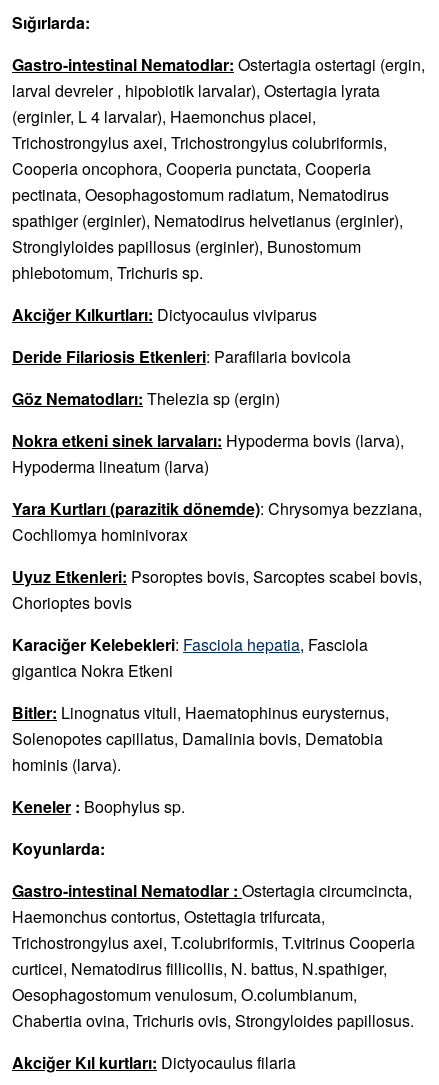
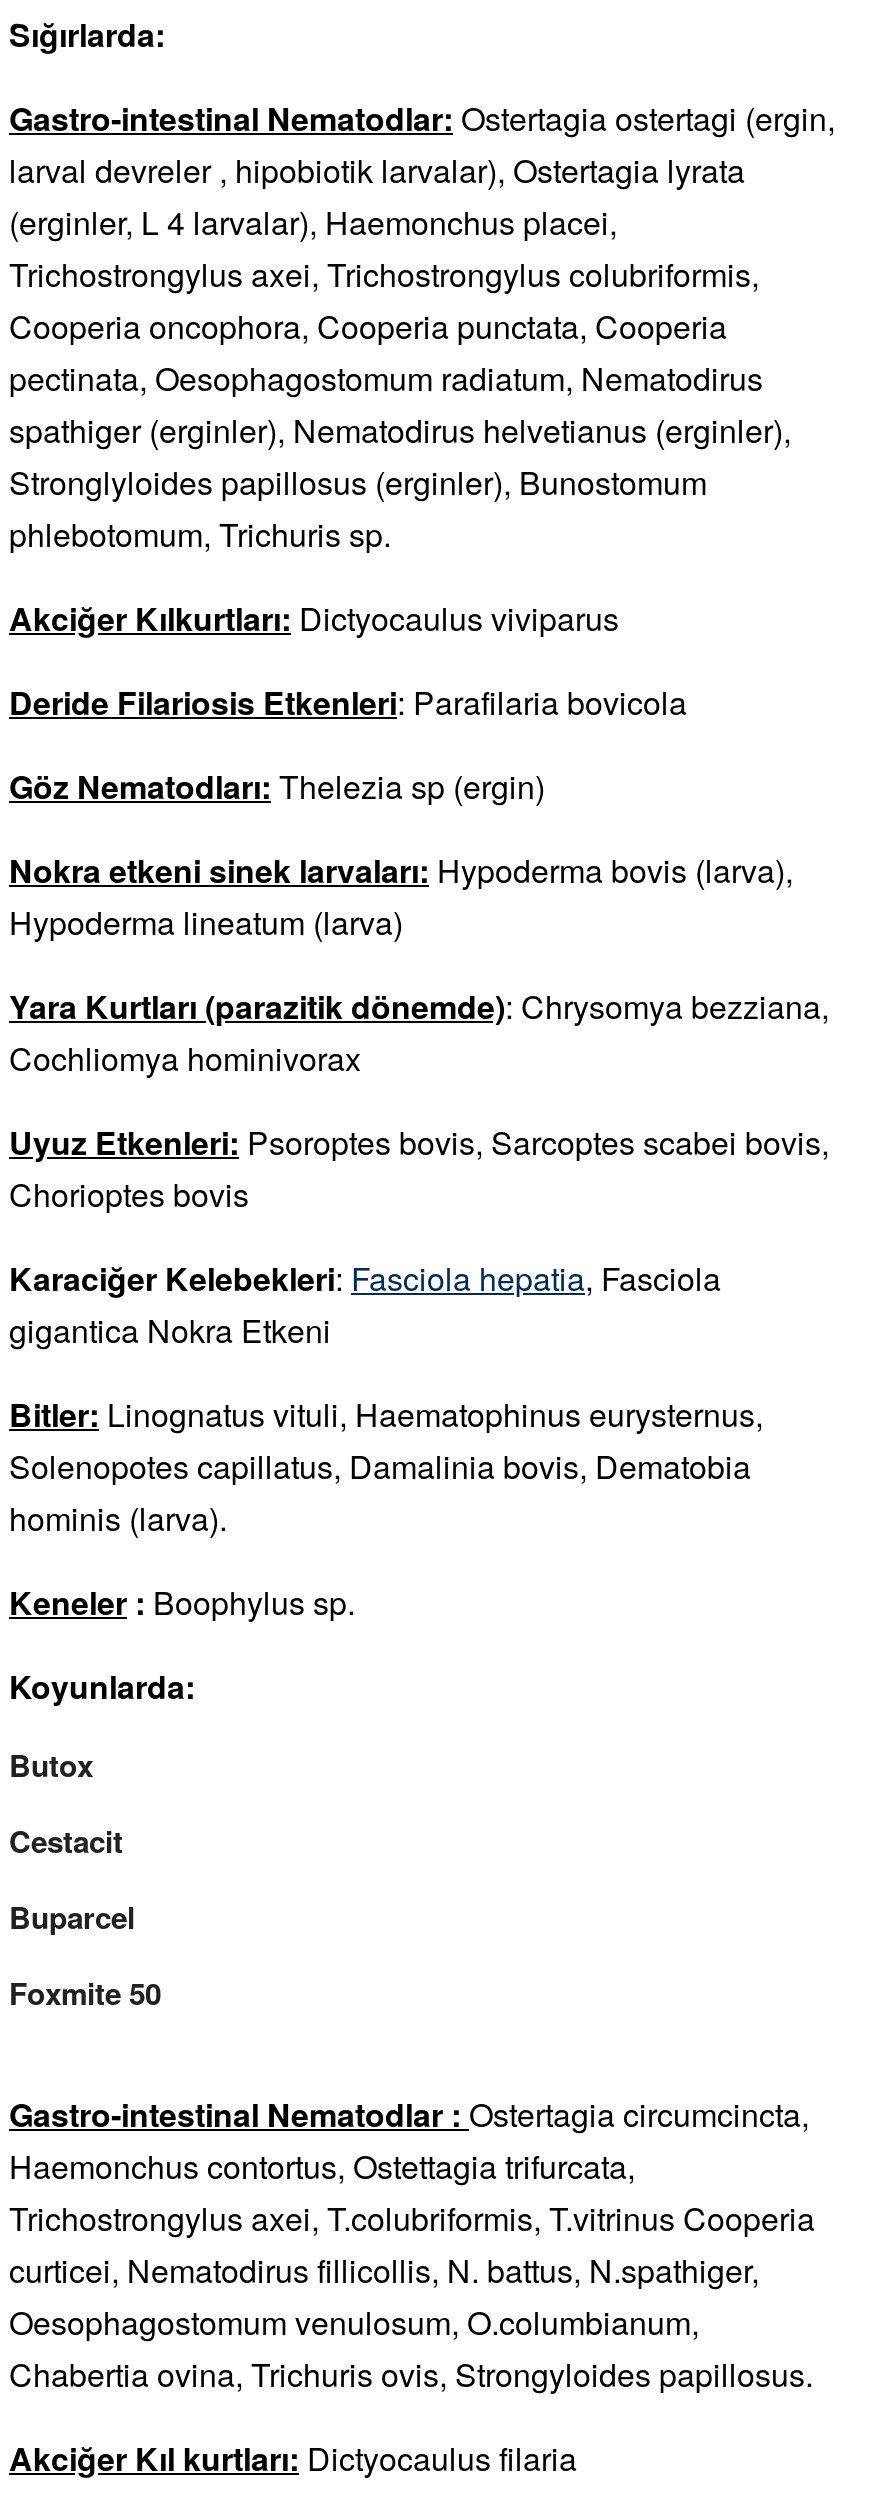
none -> [9,1743,161,2015] Butox | Cestacit | Buparcel | Foxmite 50

